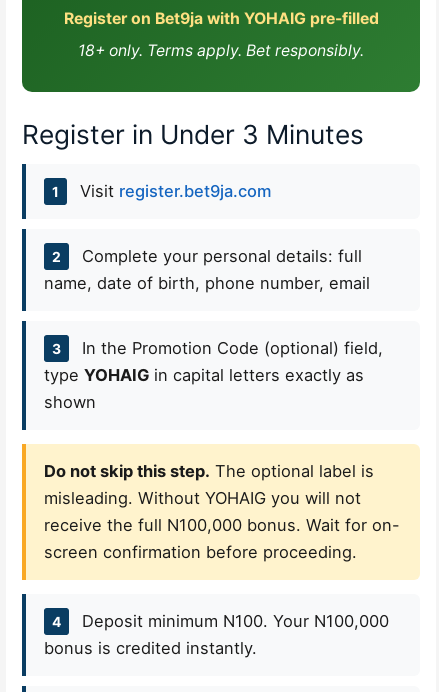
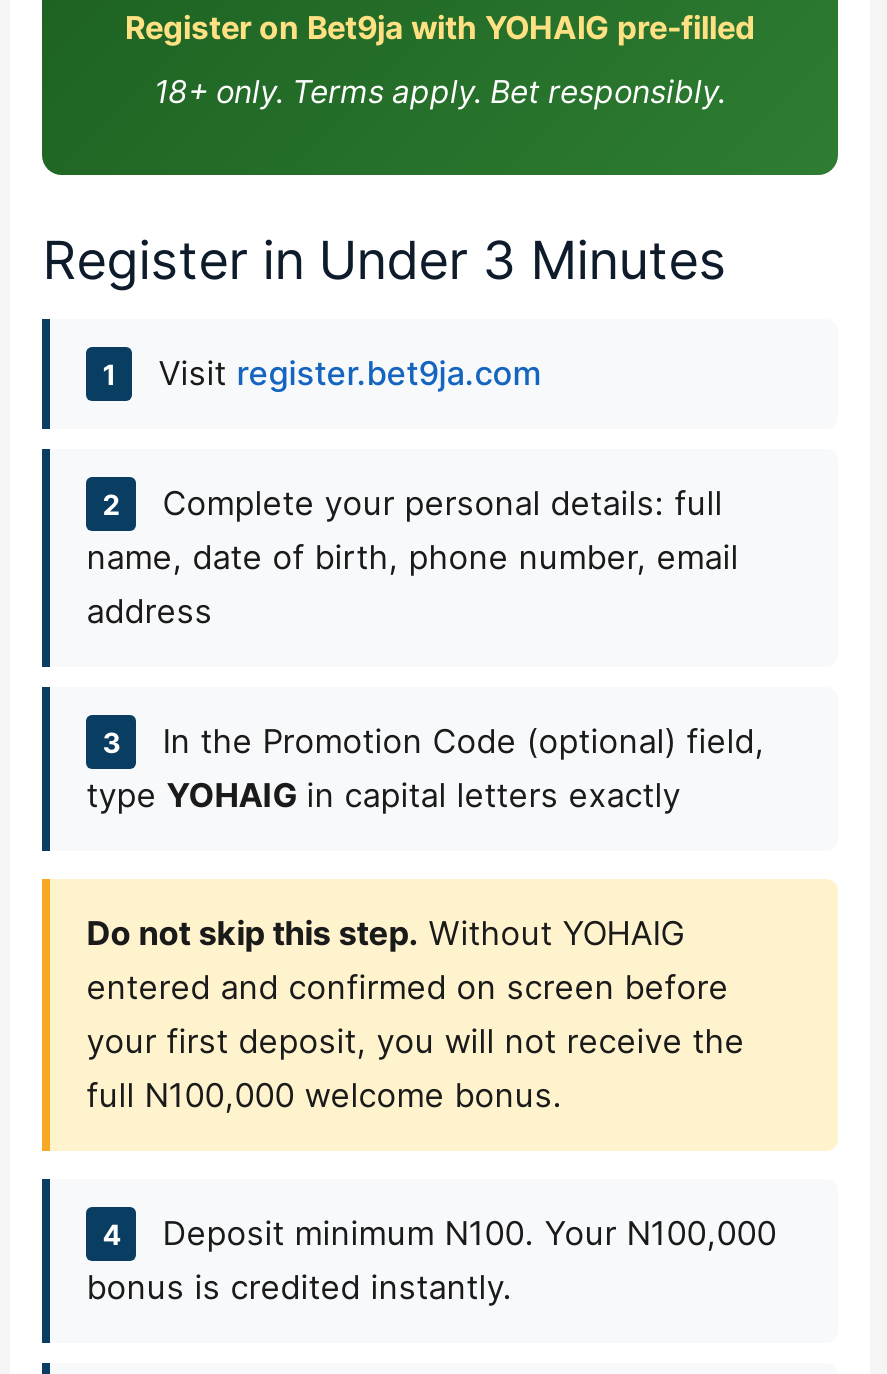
none -> [87,591,213,631] address
moved [52,338,383,358] -> [103,721,765,761]: 3 | In the Promotion Code (optional) field,
[44,365,364,412] type YOHAIG in capital letters exactly as | shown -> [87,775,681,815] type YOHAIG in capital letters exactly
[44,461,400,562] Do not skip this step. The optional label is | misleading. Without YOHAIG you will not | receive the full N100,000 bonus. Wait for on- | screen confirmation before proceeding. -> [87,913,745,1115] Do not skip this step. Without YOHAIG | entered and confirmed on screen before | your first deposit, you will not receive the | full N100,000 welcome bonus.

